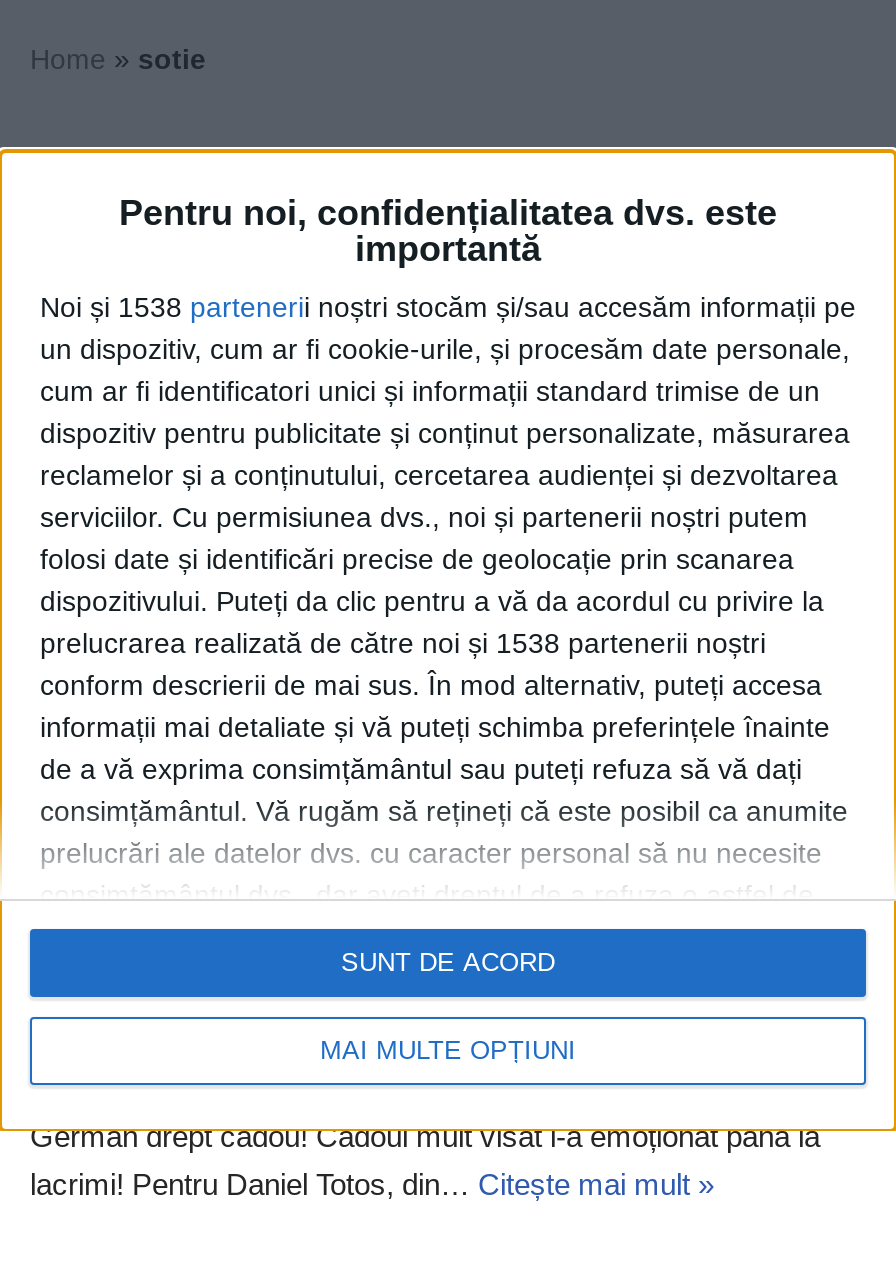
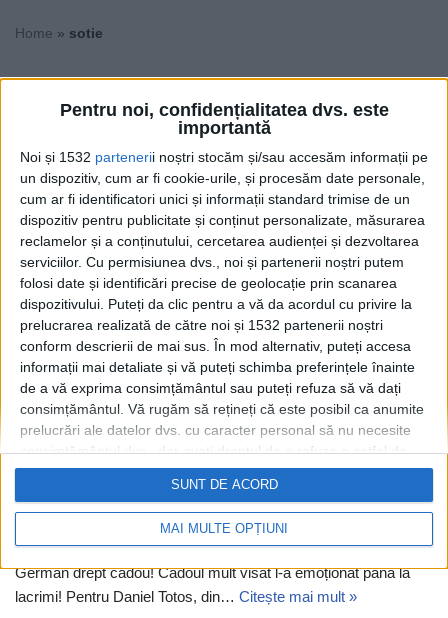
[40,292,856,324] Noi și 1538 parteneri i noștri stocăm și/sau accesăm informații pe -> [20,149,428,165] Noi și 1532 parteneri i noștri stocăm și/sau accesăm informații pe
[40,628,766,660] prelucrarea realizată de către noi și 1538 partenerii noștri -> [20,317,383,333] prelucrarea realizată de către noi și 1532 partenerii noștri

